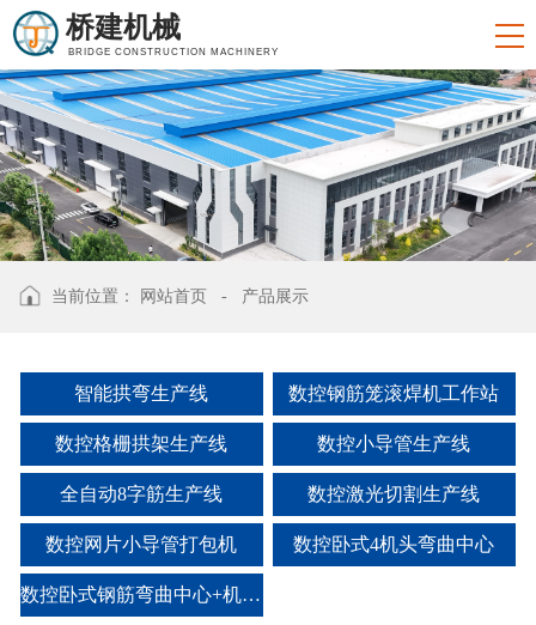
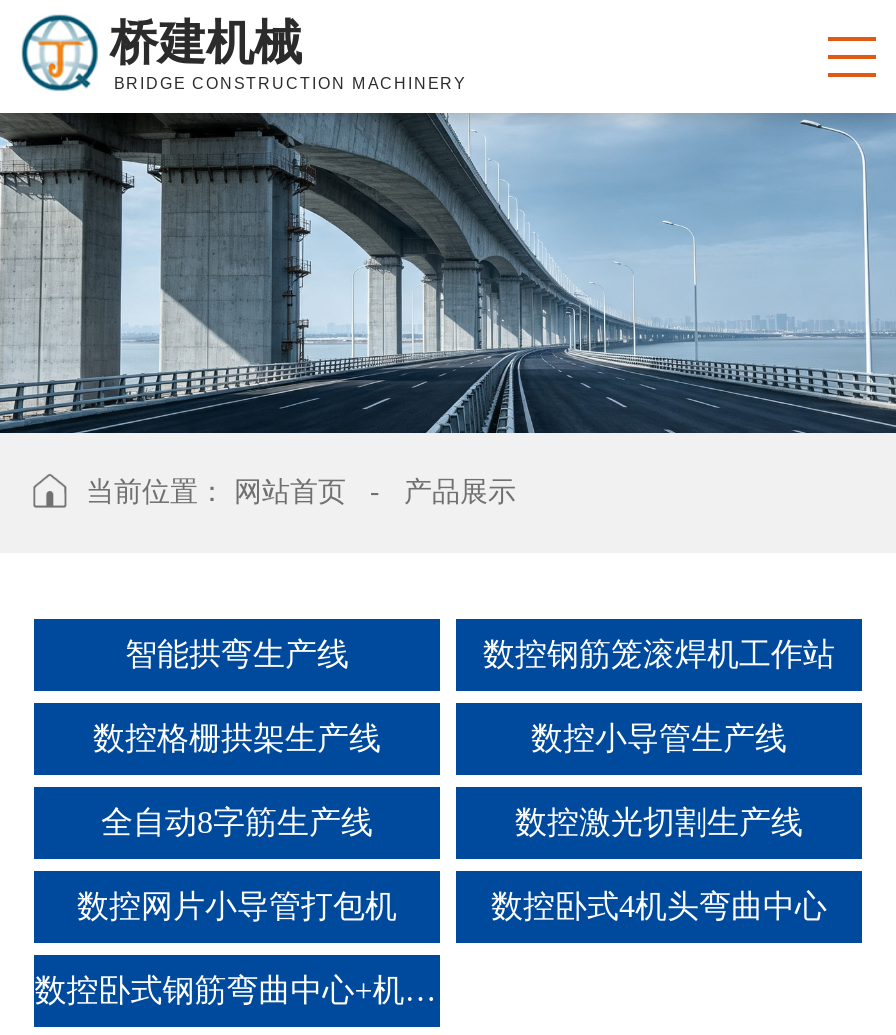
[4,68,532,262] [image] -> [6,111,890,435] [image]

